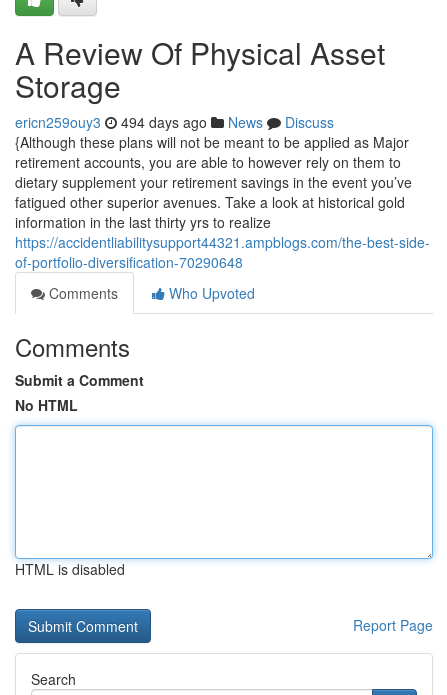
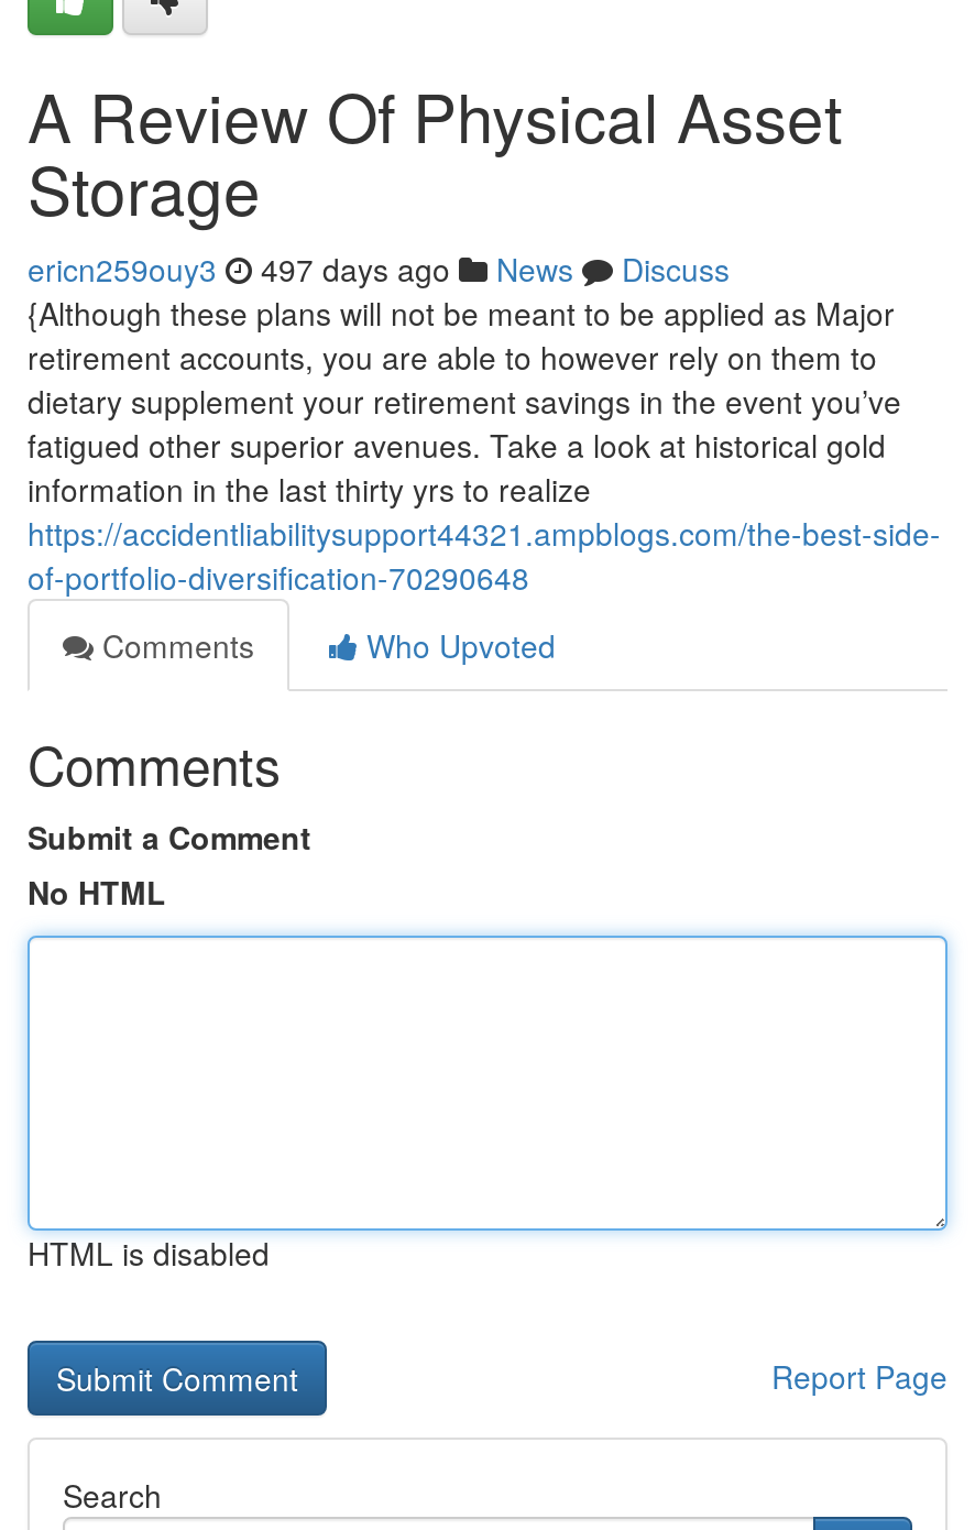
[15,112,334,132] ericn259ouy3 494 days ago News Discuss -> [28,247,730,291] ericn259ouy3 497 days ago News Discuss

